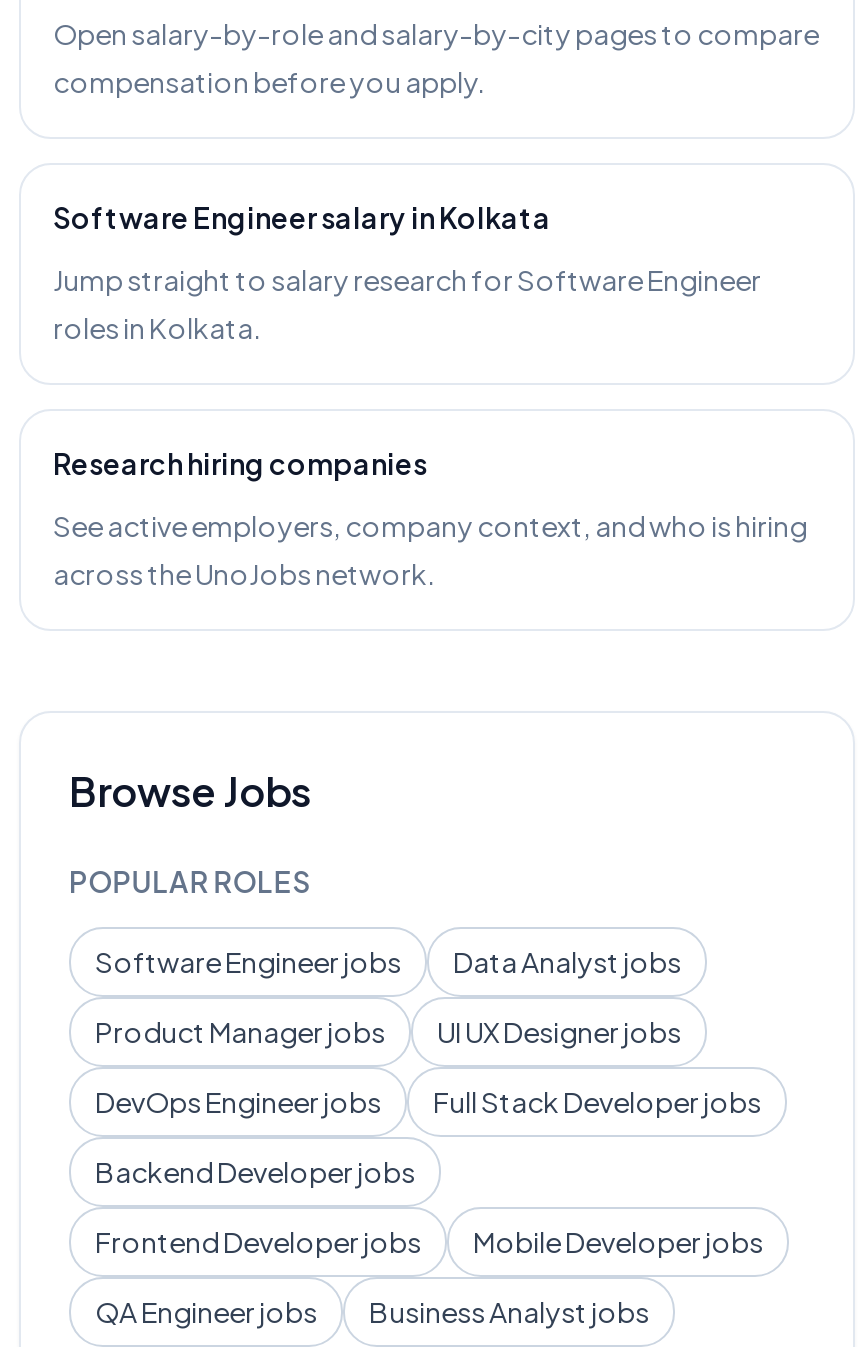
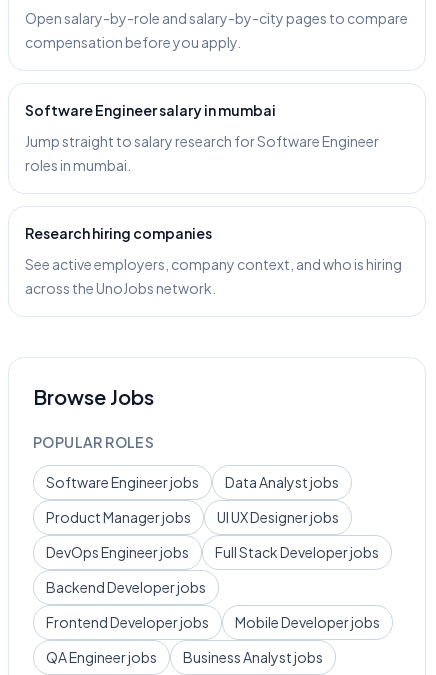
[53,199,551,235] Software Engineer salary in Kolkata -> [25,101,276,119] Software Engineer salary in mumbai
[53,309,261,345] roles in Kolkata. -> [25,156,131,174] roles in mumbai.

